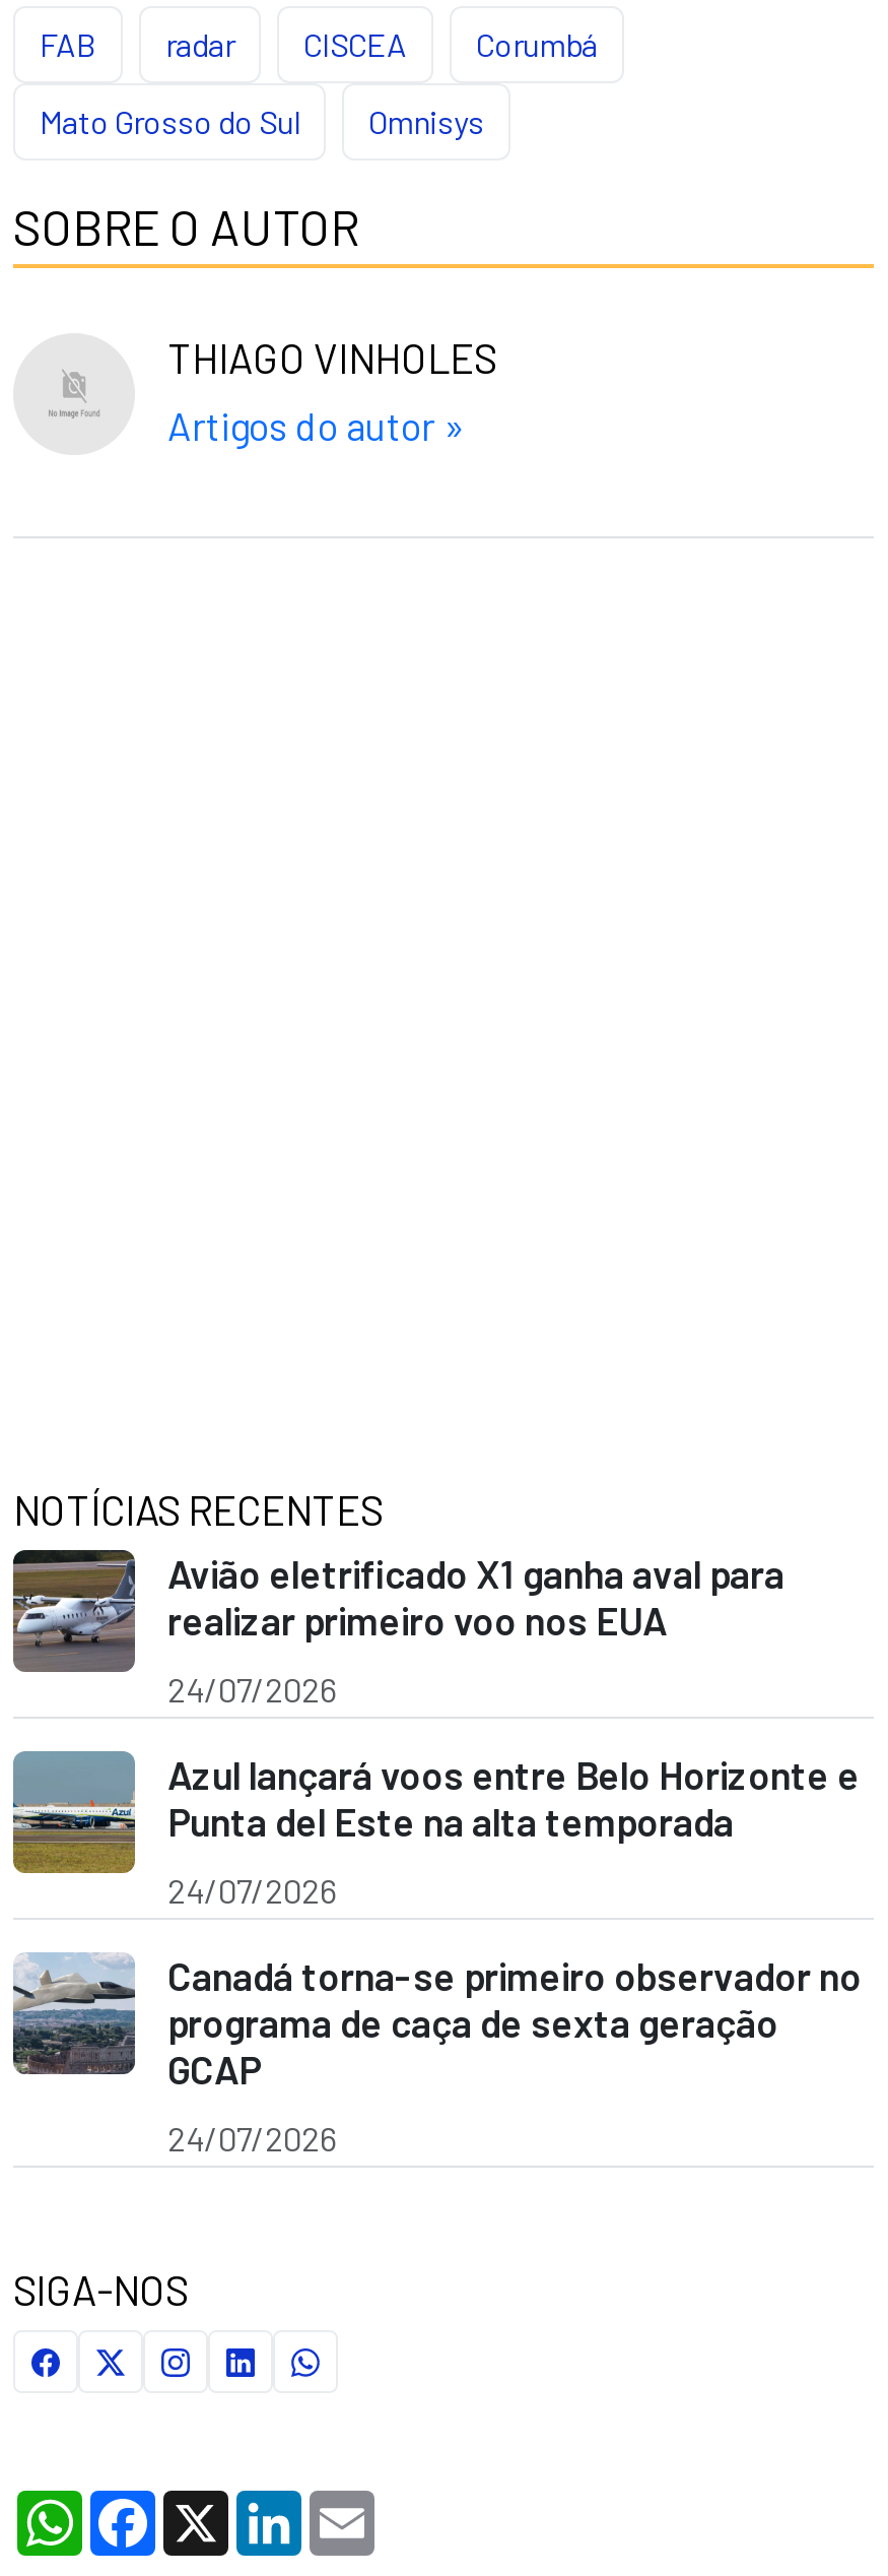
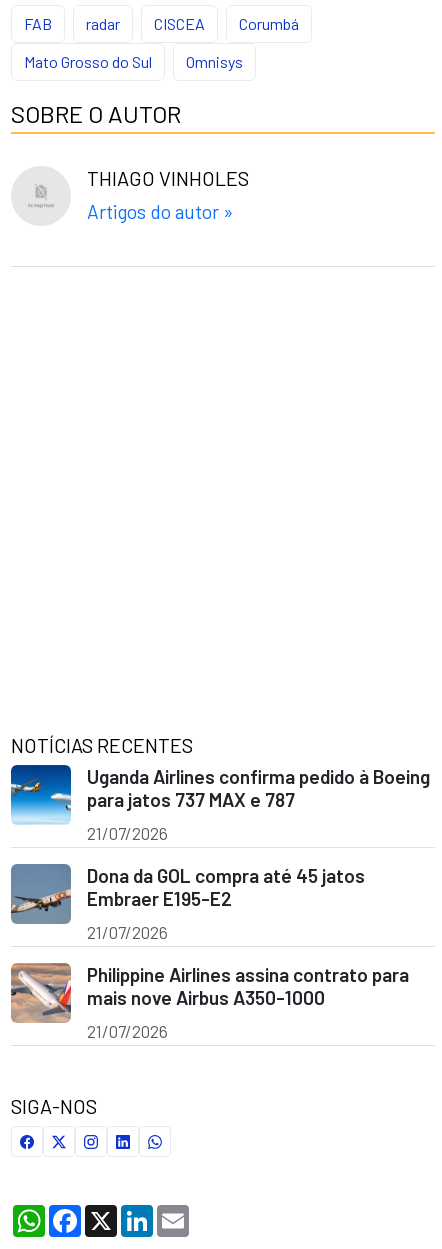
[11,1548,784,1674] [image] | Avião eletrificado X1 ganha aval para | realizar primeiro voo nos EUA -> [10,764,430,825] [image] | Uganda Airlines confirma pedido à Boeing | para jatos 737 MAX e 787
[167,1669,338,1709] 24/07/2026 -> [87,823,168,843] 21/07/2026
[11,1752,860,1875] [image] | Azul lançará voos entre Belo Horizonte e | Punta del Este na alta temporada -> [10,864,365,925] [image] | Dona da GOL compra até 45 jatos | Embraer E195-E2
[167,1870,338,1910] 24/07/2026 -> [87,922,168,942] 21/07/2026
[11,1950,862,2093] [image] | Canadá torna-se primeiro observador no | programa de caça de sexta geração | GCAP -> [10,962,409,1024] [image] | Philippine Airlines assina contrato para | mais nove Airbus A350-1000
[167,2117,338,2158] 24/07/2026 -> [87,1021,168,1041] 21/07/2026

